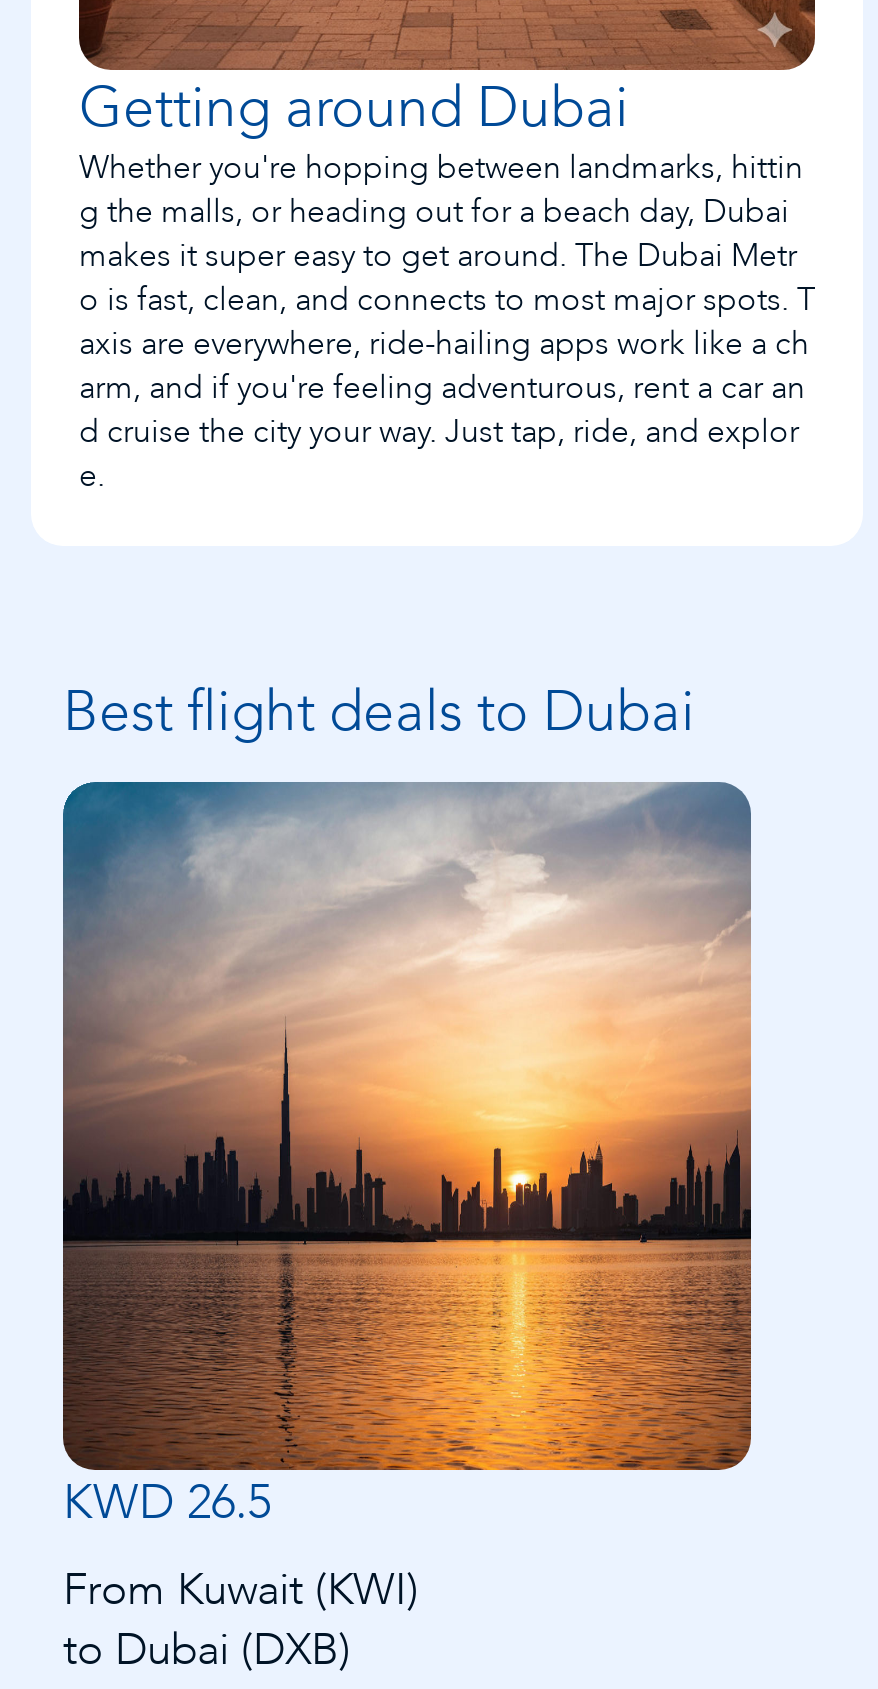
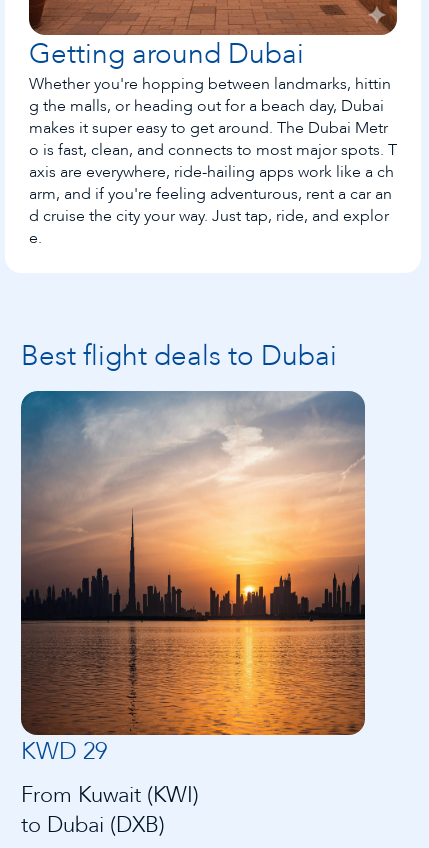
[63,1469,271,1535] KWD 26.5 -> [21,734,107,767] KWD 29

